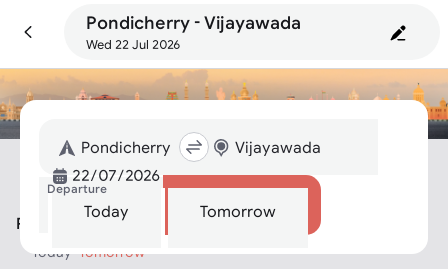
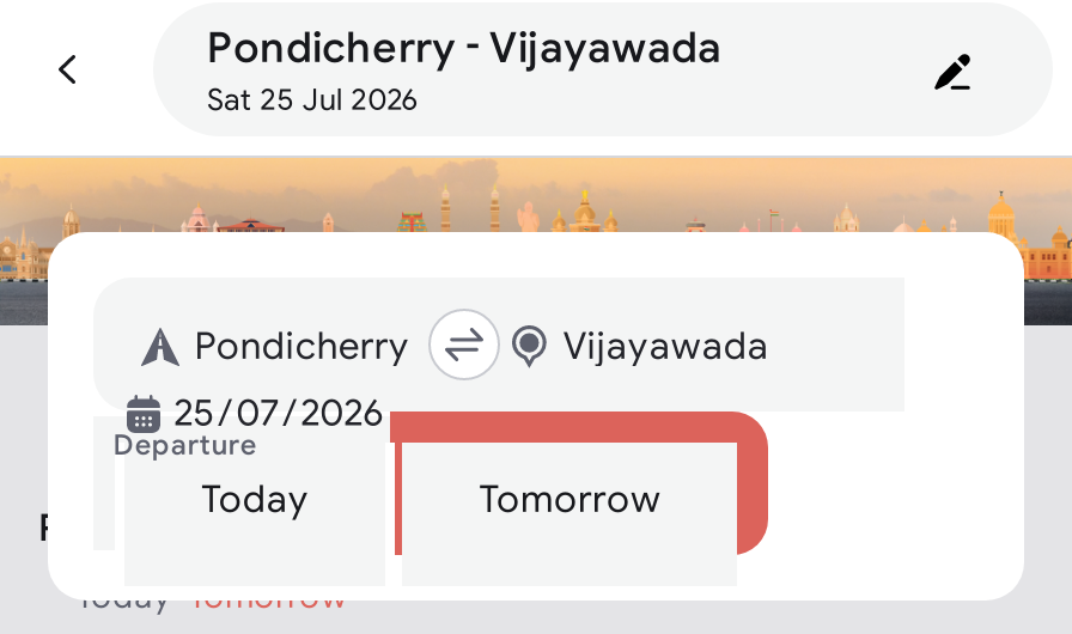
[86,37,181,52] Wed 22 Jul 2026 -> [207,81,420,117] Sat 25 Jul 2026

